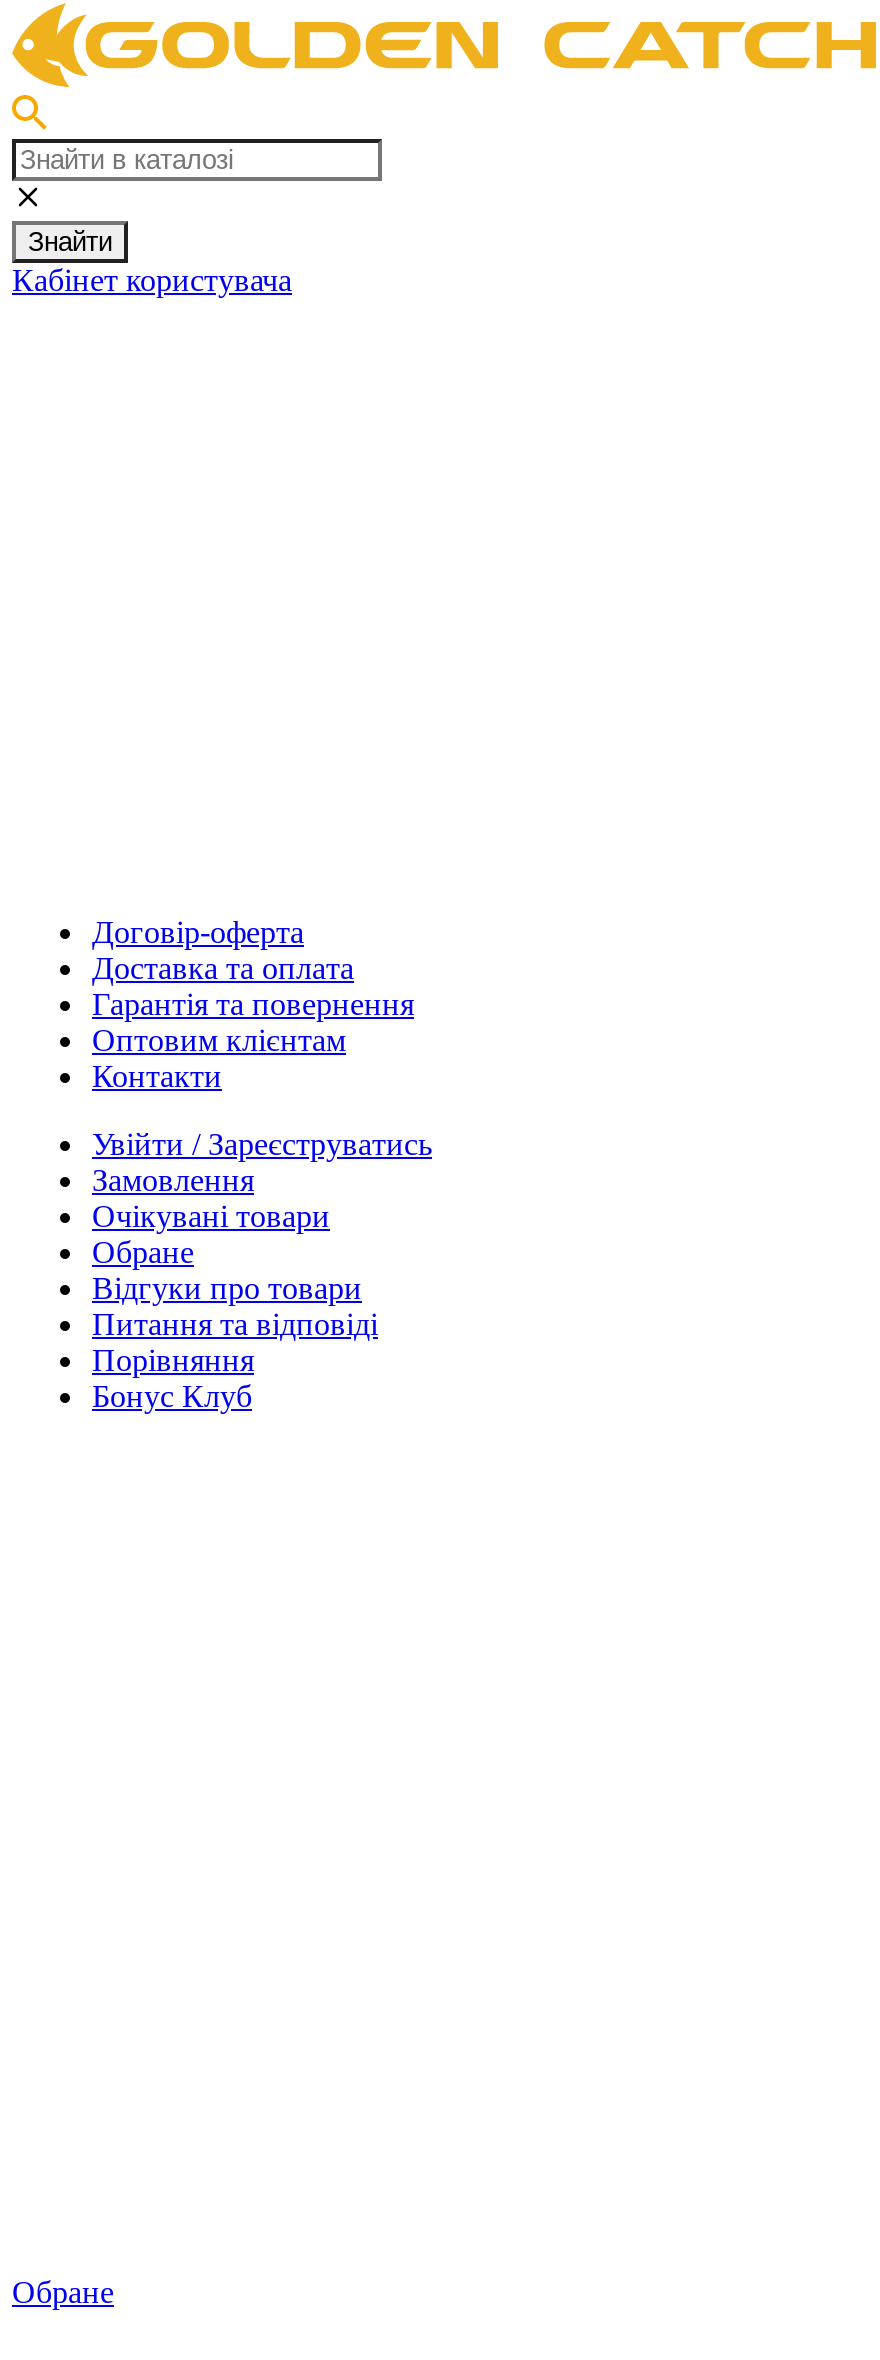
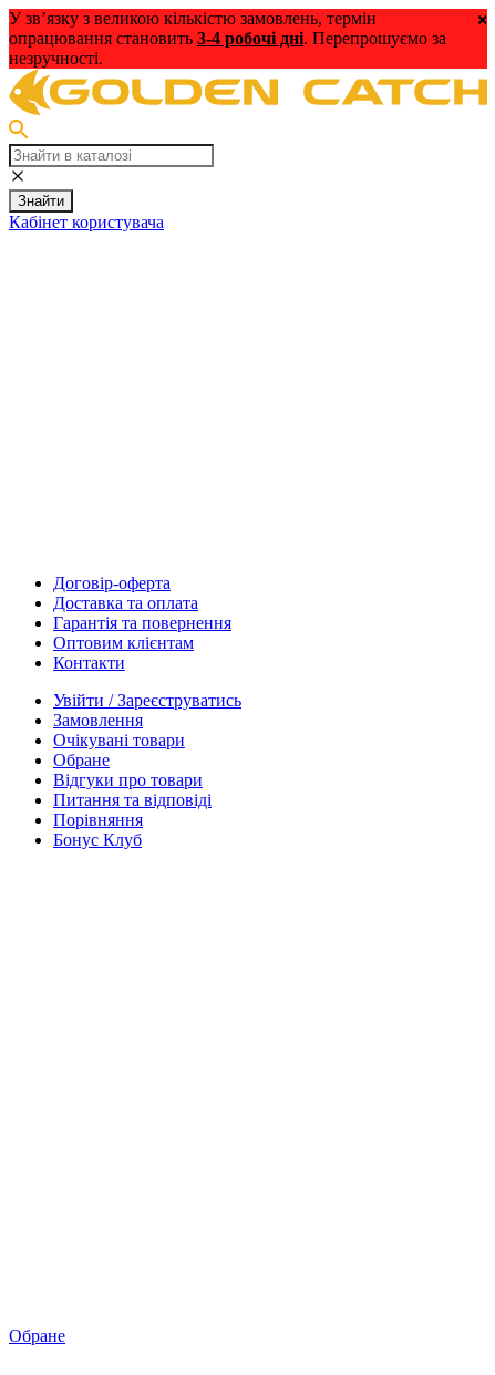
none -> [9,9,446,68] У зв’язку з великою кількістю замовлень, термін | опрацювання становить 3-4 робочі дні. Перепрошуємо за | незручності.

